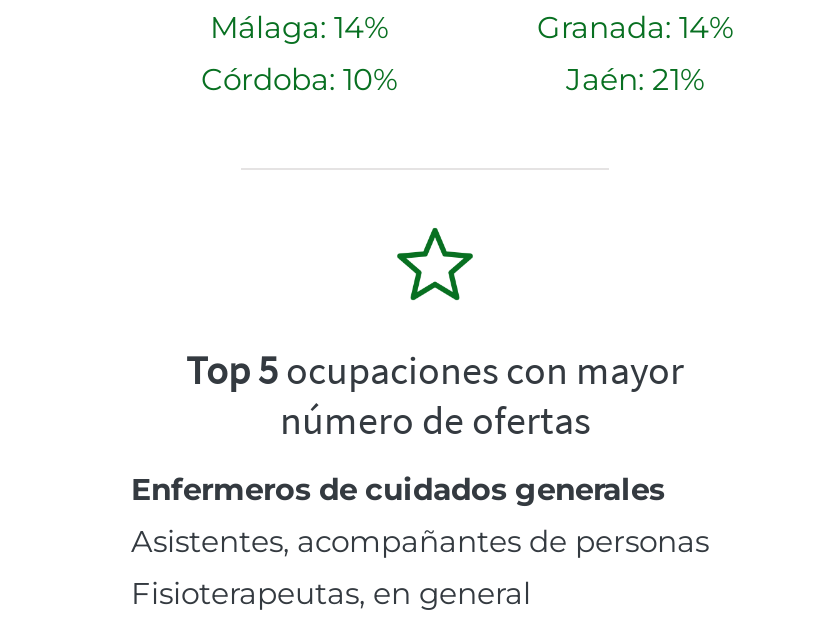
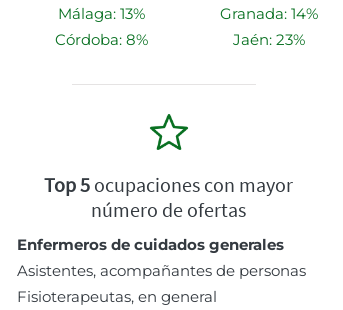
[210,8,388,46] Málaga: 14% -> [57,4,144,23] Málaga: 13%
[201,60,397,98] Córdoba: 10% -> [54,30,147,49] Córdoba: 8%
[566,60,704,98] Jaén: 21% -> [233,30,305,49] Jaén: 23%

